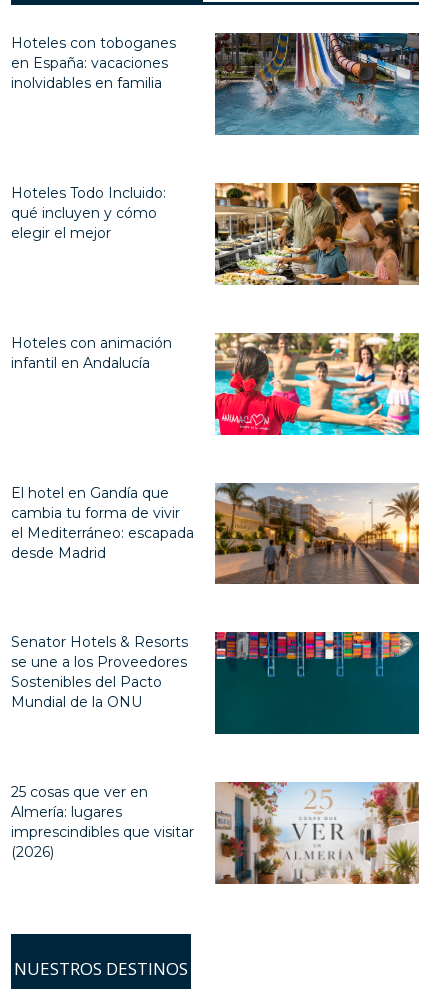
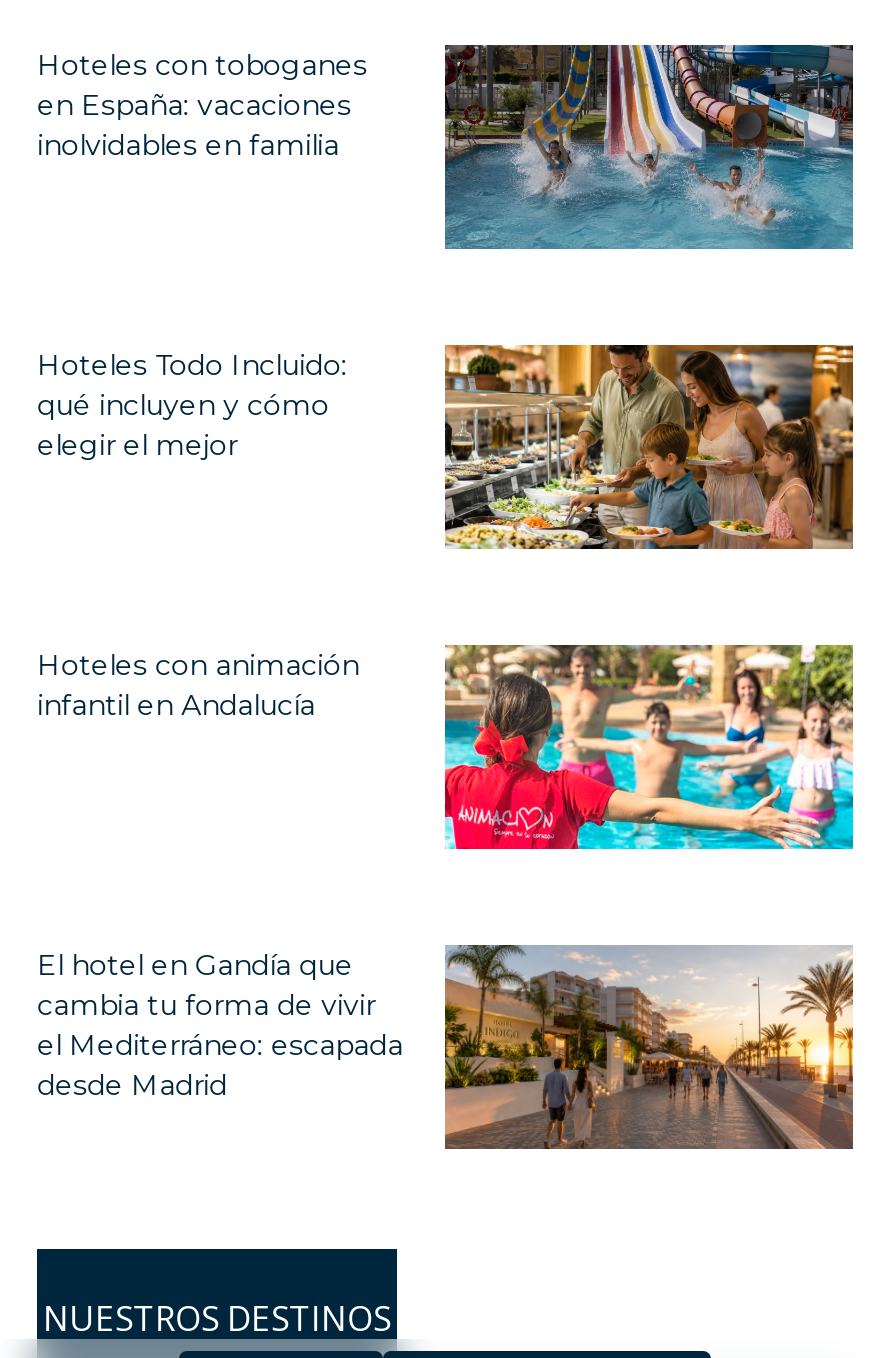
[11,631,420,735] [image] | Senator Hotels & Resorts | se une a los Proveedores | Sostenibles del Pacto | Mundial de la ONU -> none
[11,781,419,885] [image] | 25 cosas que ver en | Almería: lugares | imprescindibles que visitar | (2026) -> none

